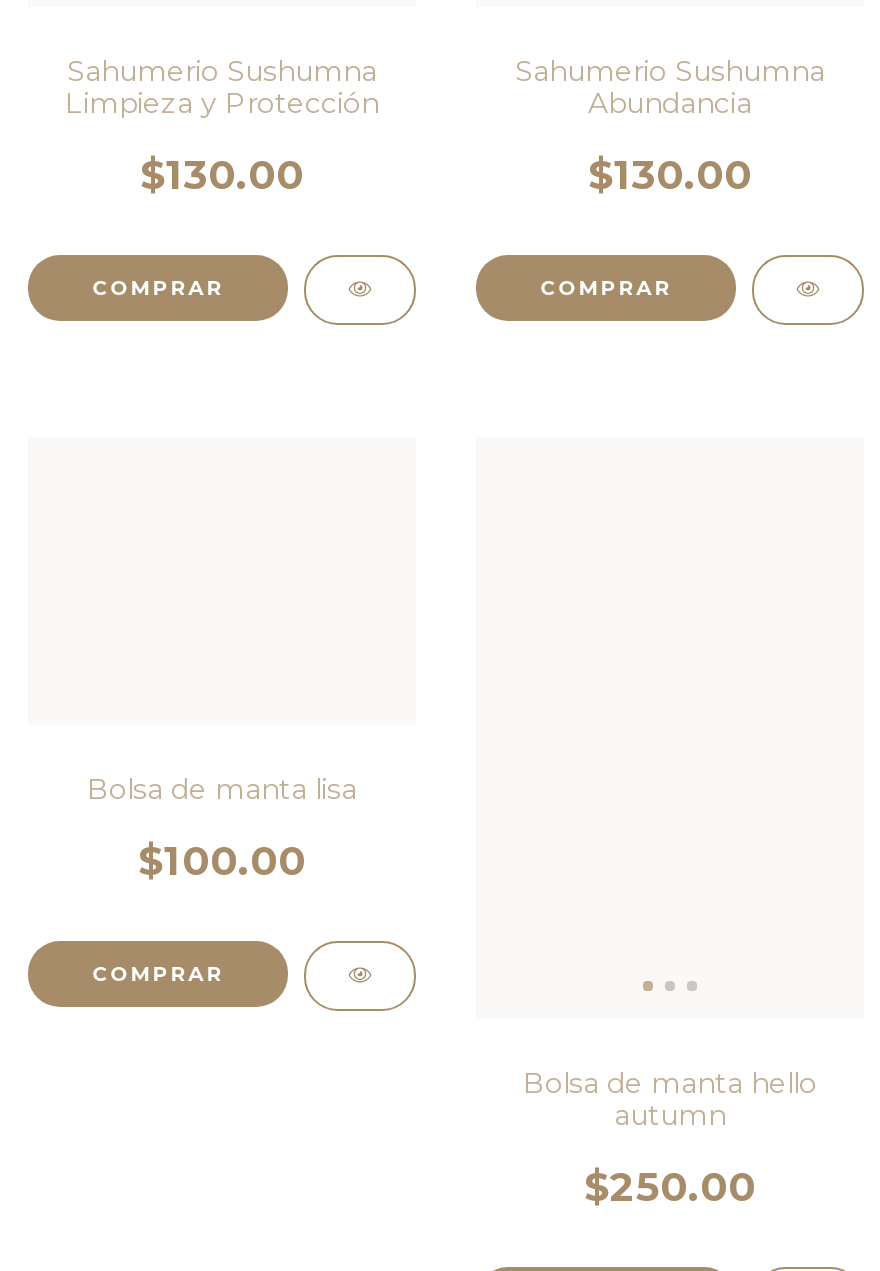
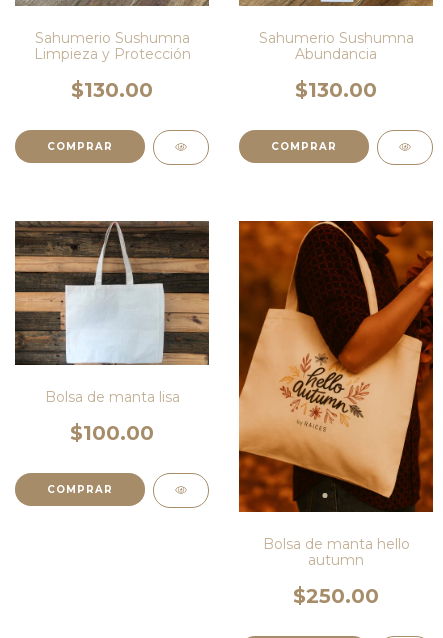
none -> [14,220,210,366] [image]
none -> [238,220,434,513] [image]

